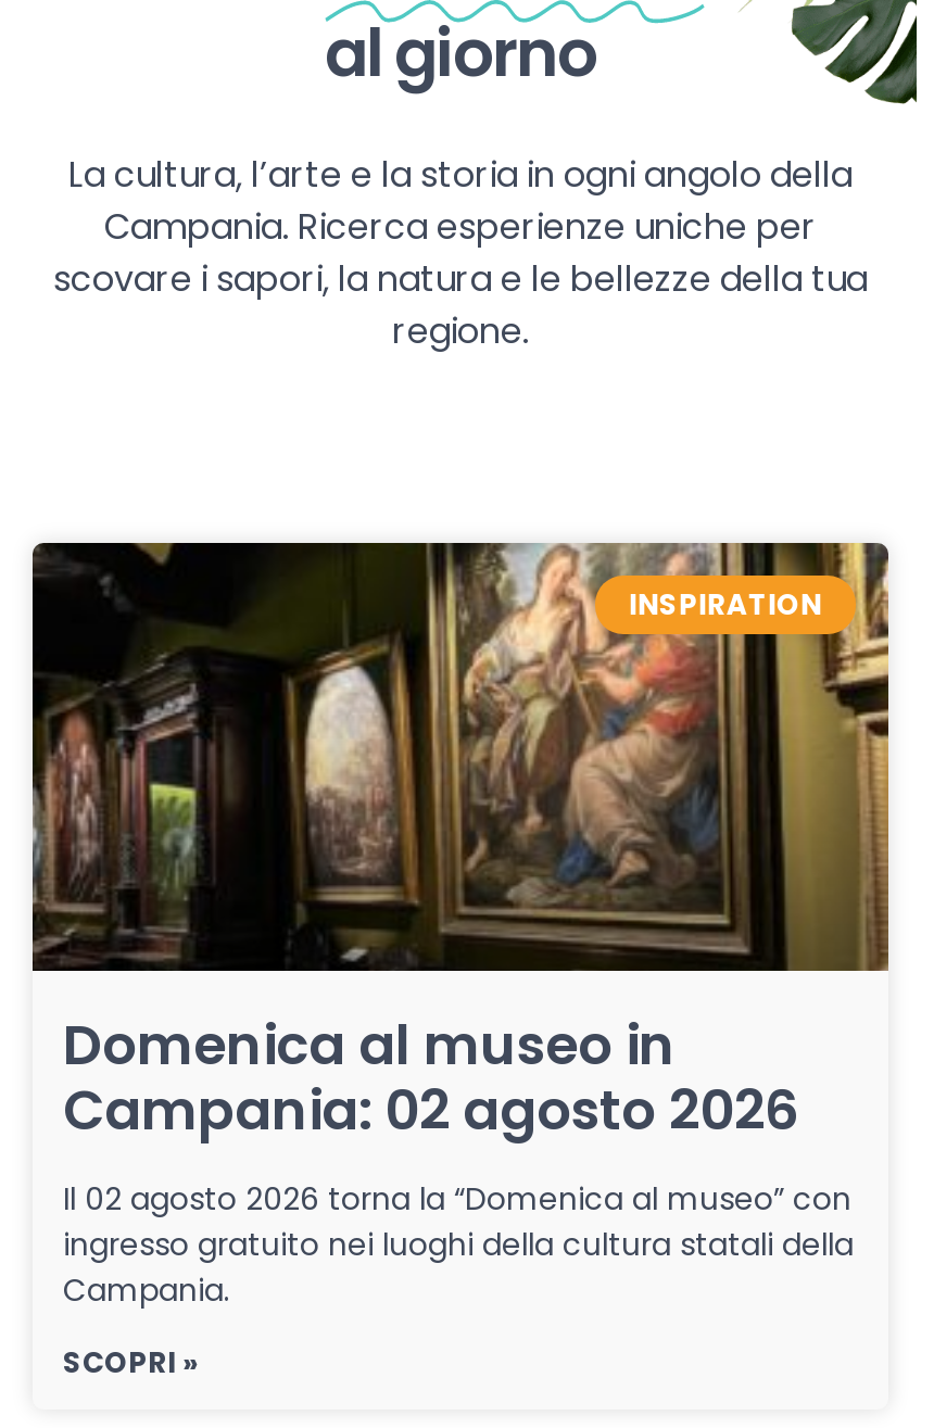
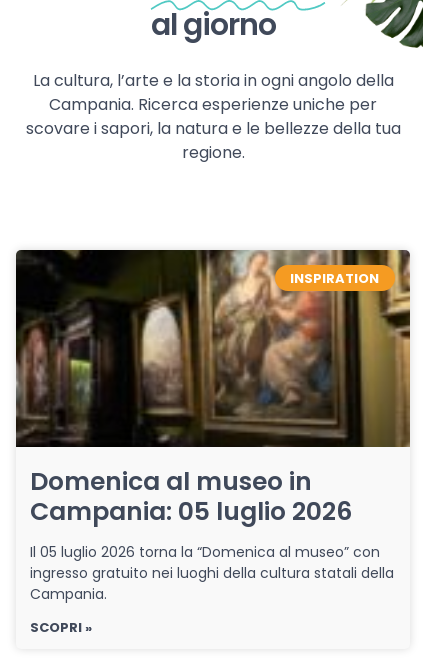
[63,1073,799,1149] Campania: 02 agosto 2026 -> [30,494,352,529] Campania: 05 luglio 2026
[63,1177,851,1220] Il 02 agosto 2026 torna la “Domenica al museo” con -> [30,542,380,562] Il 05 luglio 2026 torna la “Domenica al museo” con

